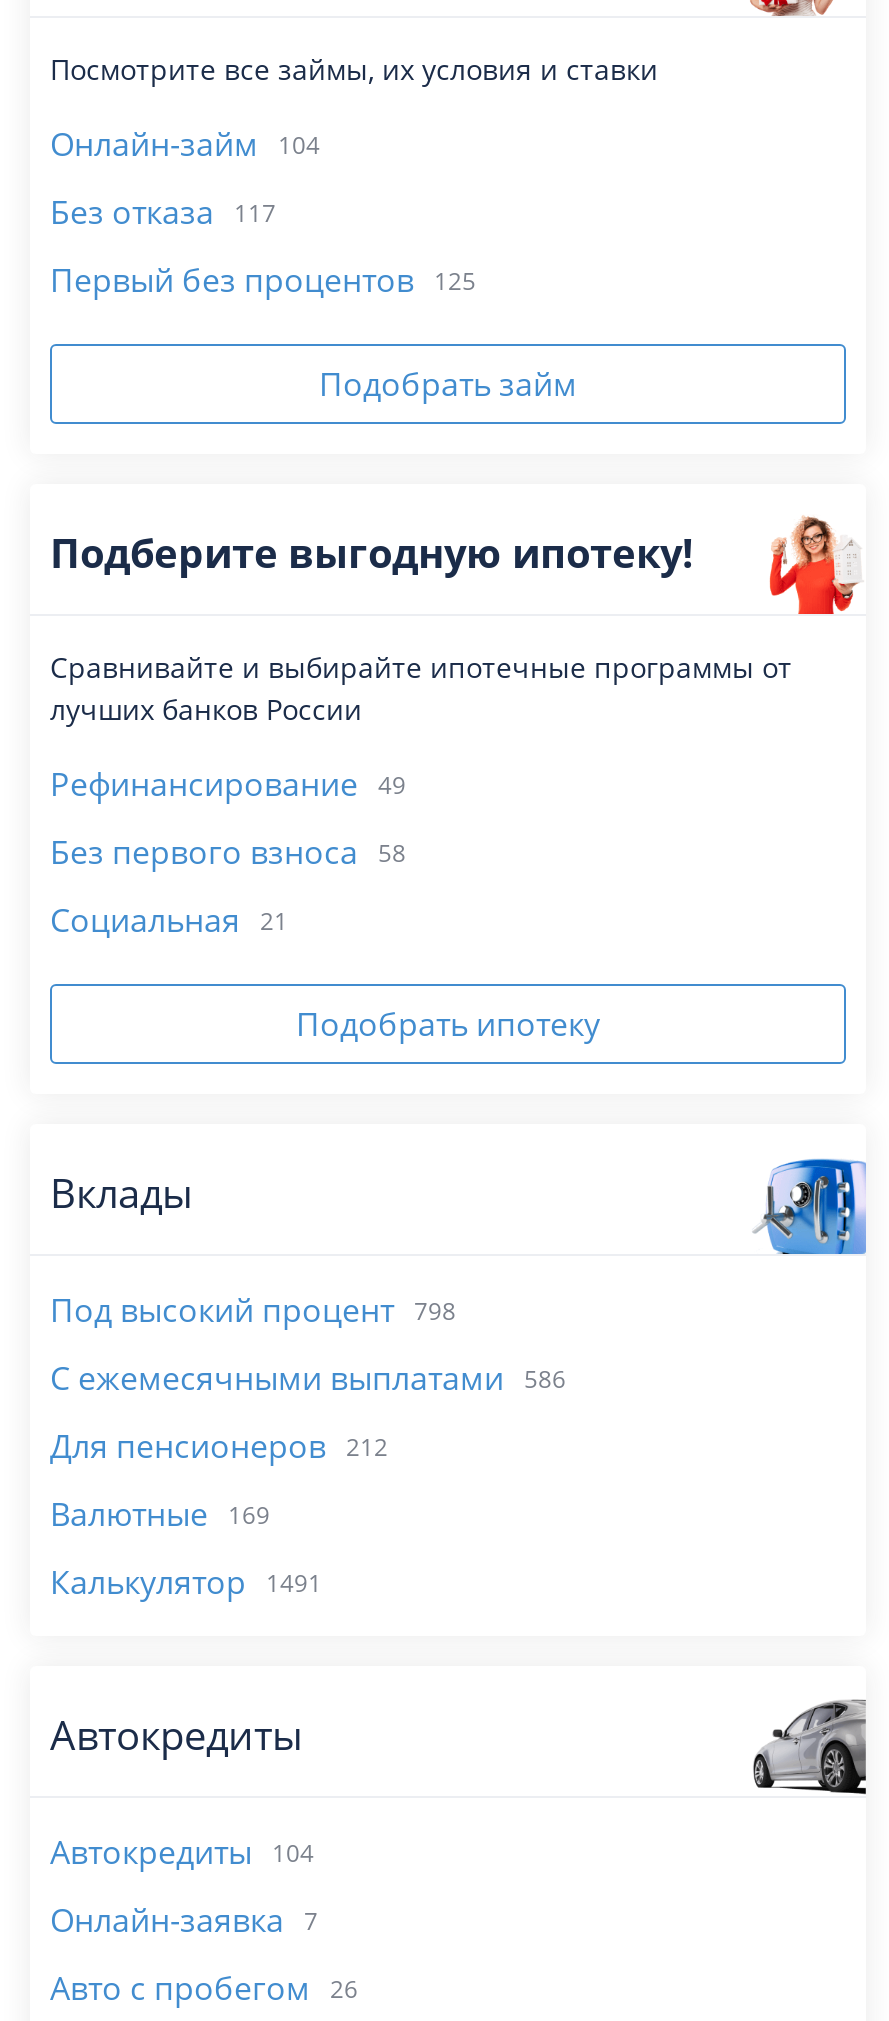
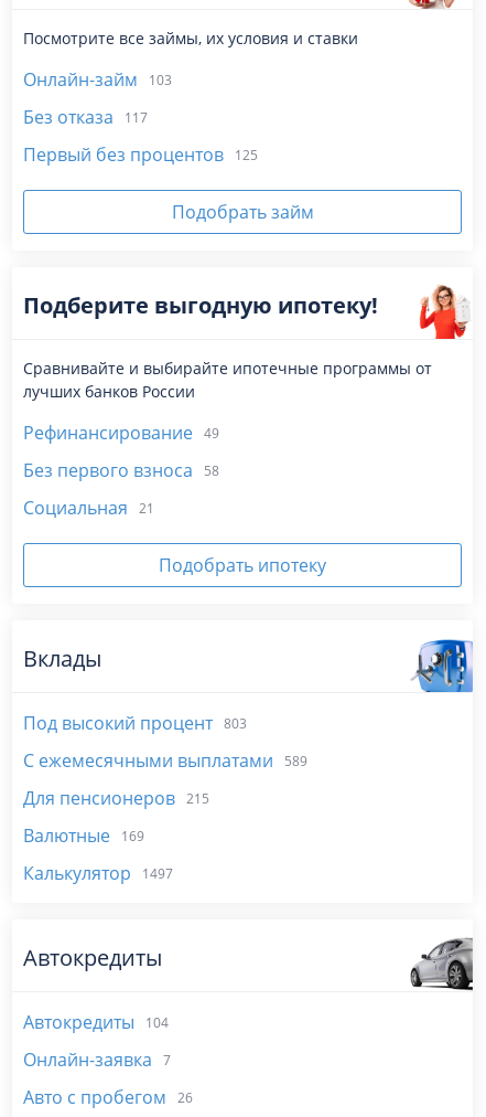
[50,122,320,166] Онлайн-займ 104 -> [23,67,172,92] Онлайн-займ 103
[50,1288,456,1332] Под высокий процент 798 -> [23,711,247,735] Под высокий процент 803
[50,1356,566,1400] С ежемесячными выплатами 586 -> [23,748,307,773] С ежемесячными выплатами 589
[50,1424,388,1468] Для пенсионеров 212 -> [23,786,209,810] Для пенсионеров 215
[50,1560,322,1604] Калькулятор 1491 -> [23,861,173,885] Калькулятор 1497

